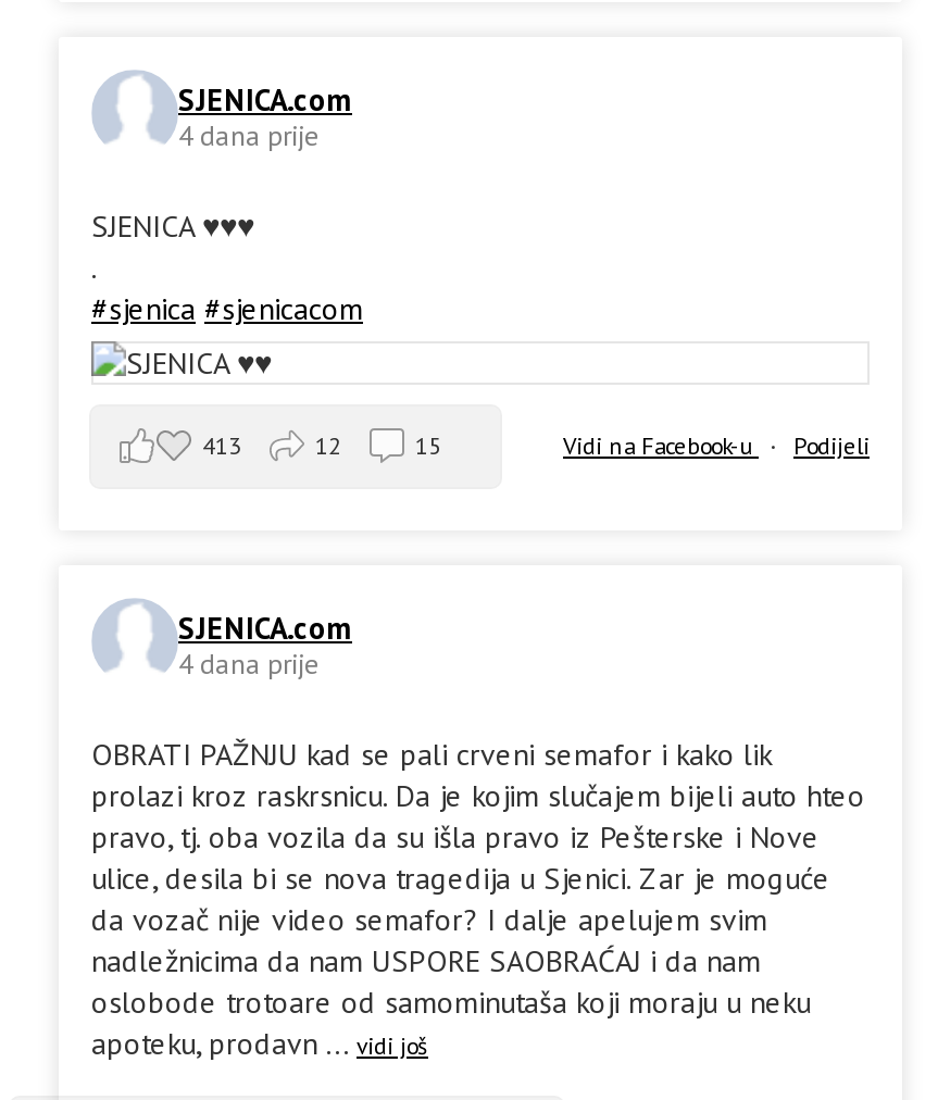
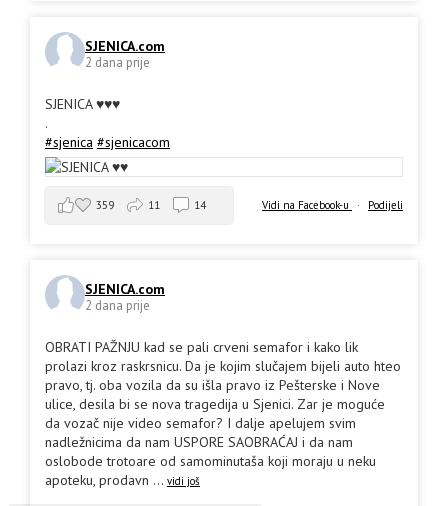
[178,117,320,154] 4 dana prije -> [85,54,150,71] 2 dana prije
[202,431,241,462] 413 -> [96,198,114,212] 359
[315,431,341,462] 12 -> [148,198,160,212] 11
[415,431,441,462] 15 -> [194,198,206,212] 14
[178,645,320,682] 4 dana prije -> [85,297,150,314] 2 dana prije

